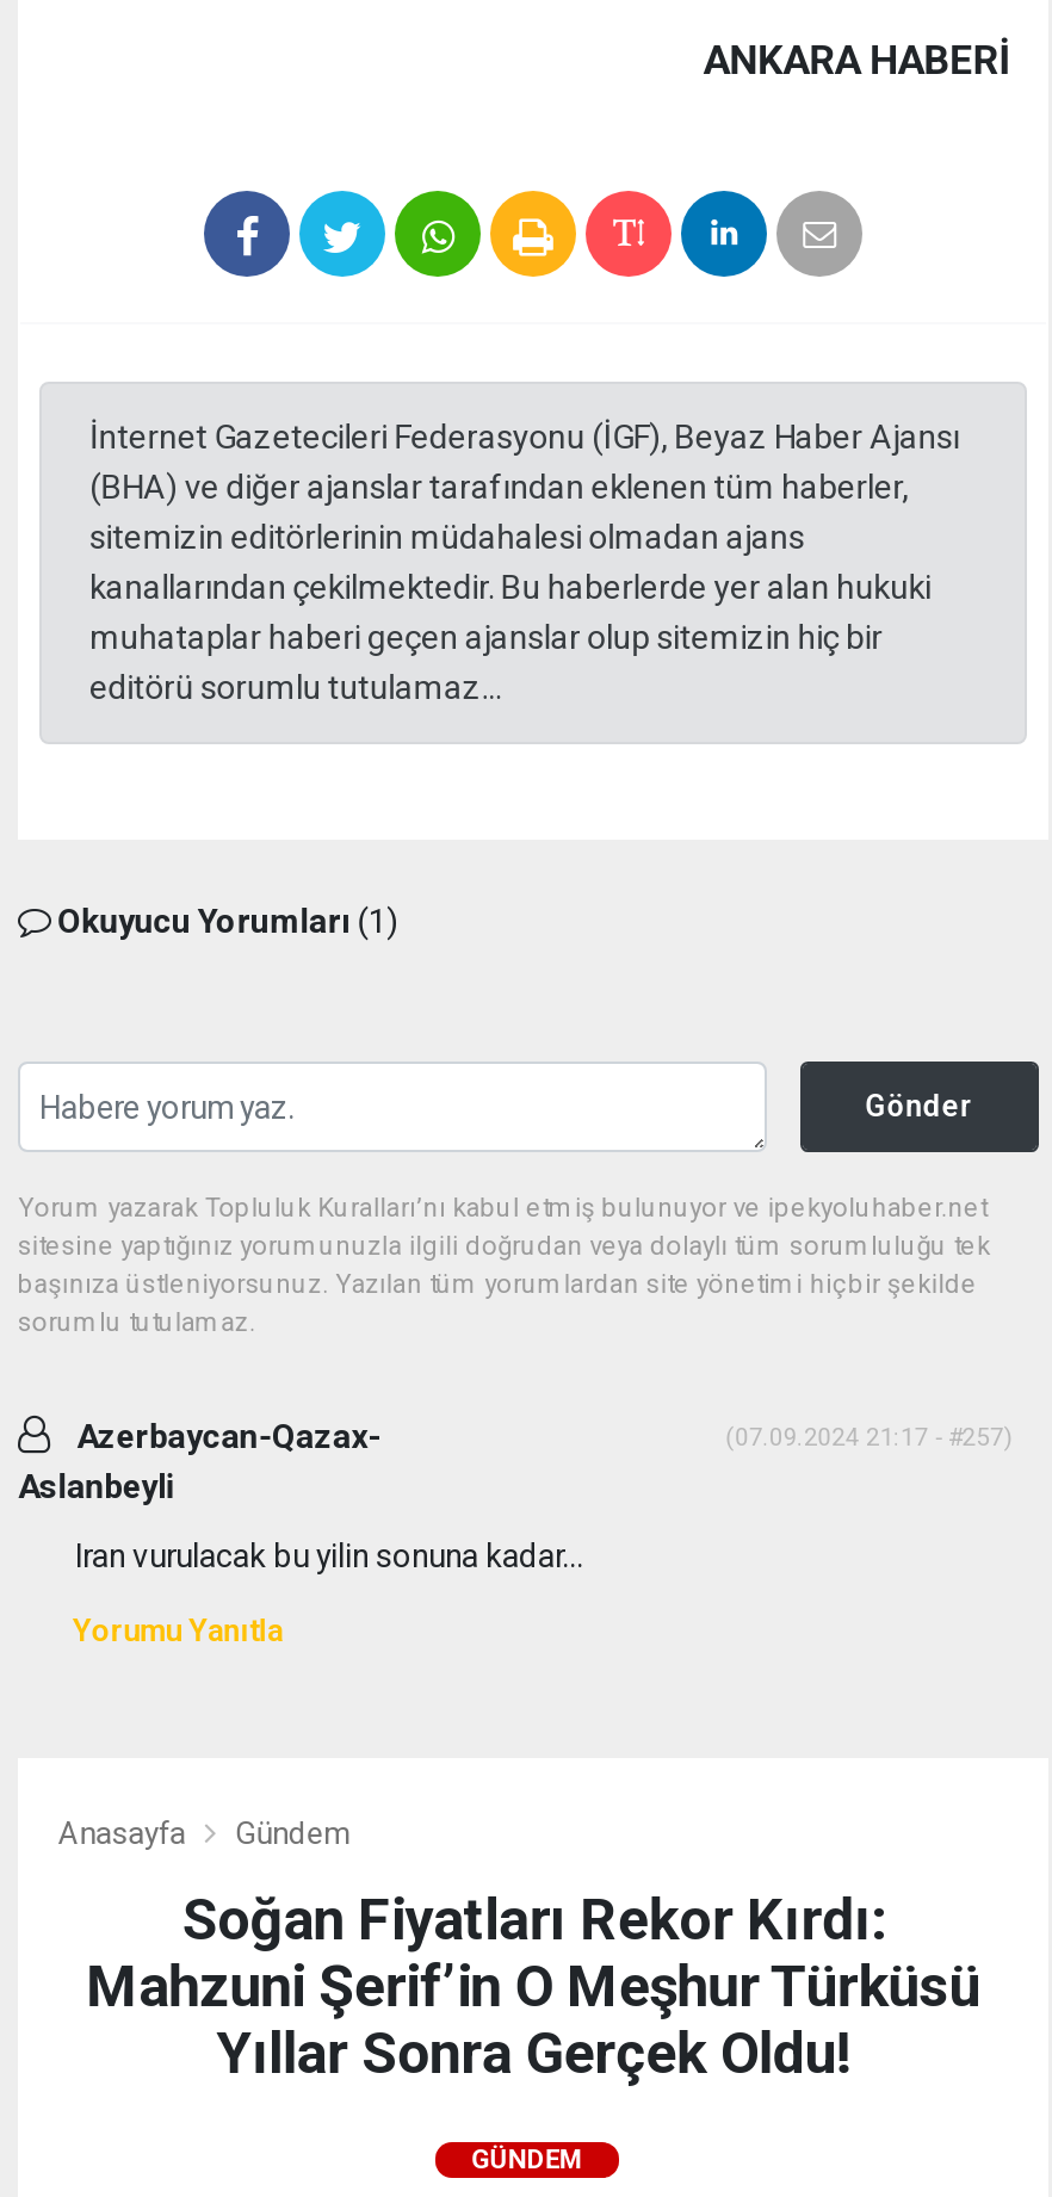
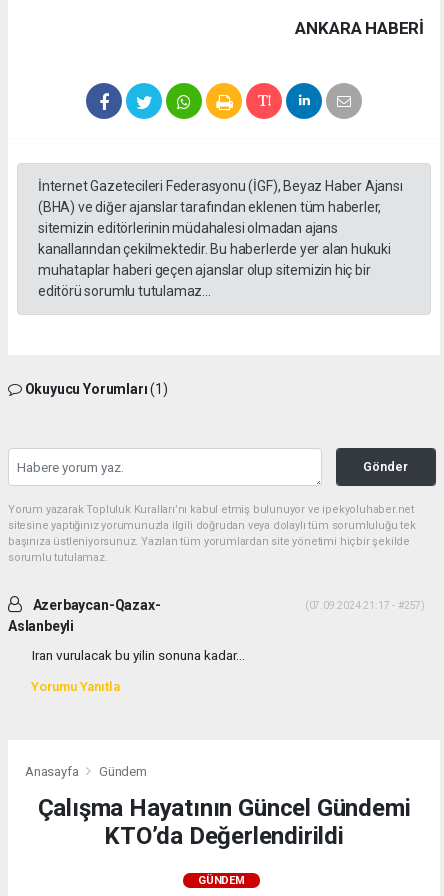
[86,1887,980,2088] Soğan Fiyatları Rekor Kırdı: | Mahzuni Şerif’in O Meşhur Türküsü | Yıllar Sonra Gerçek Oldu! -> [38,794,410,850] Çalışma Hayatının Güncel Gündemi | KTO’da Değerlendirildi

